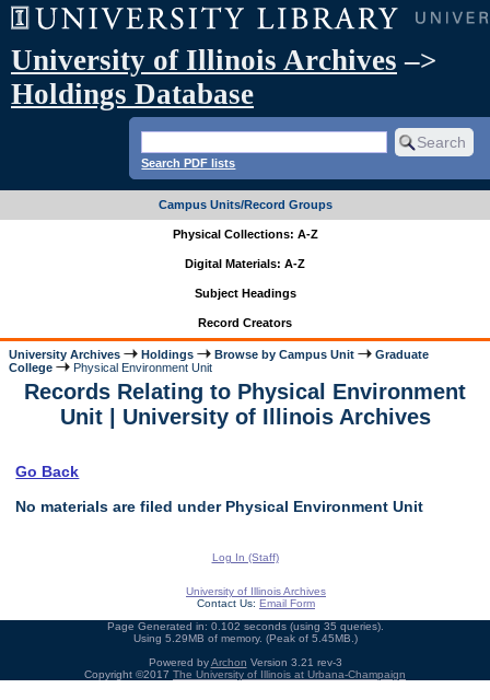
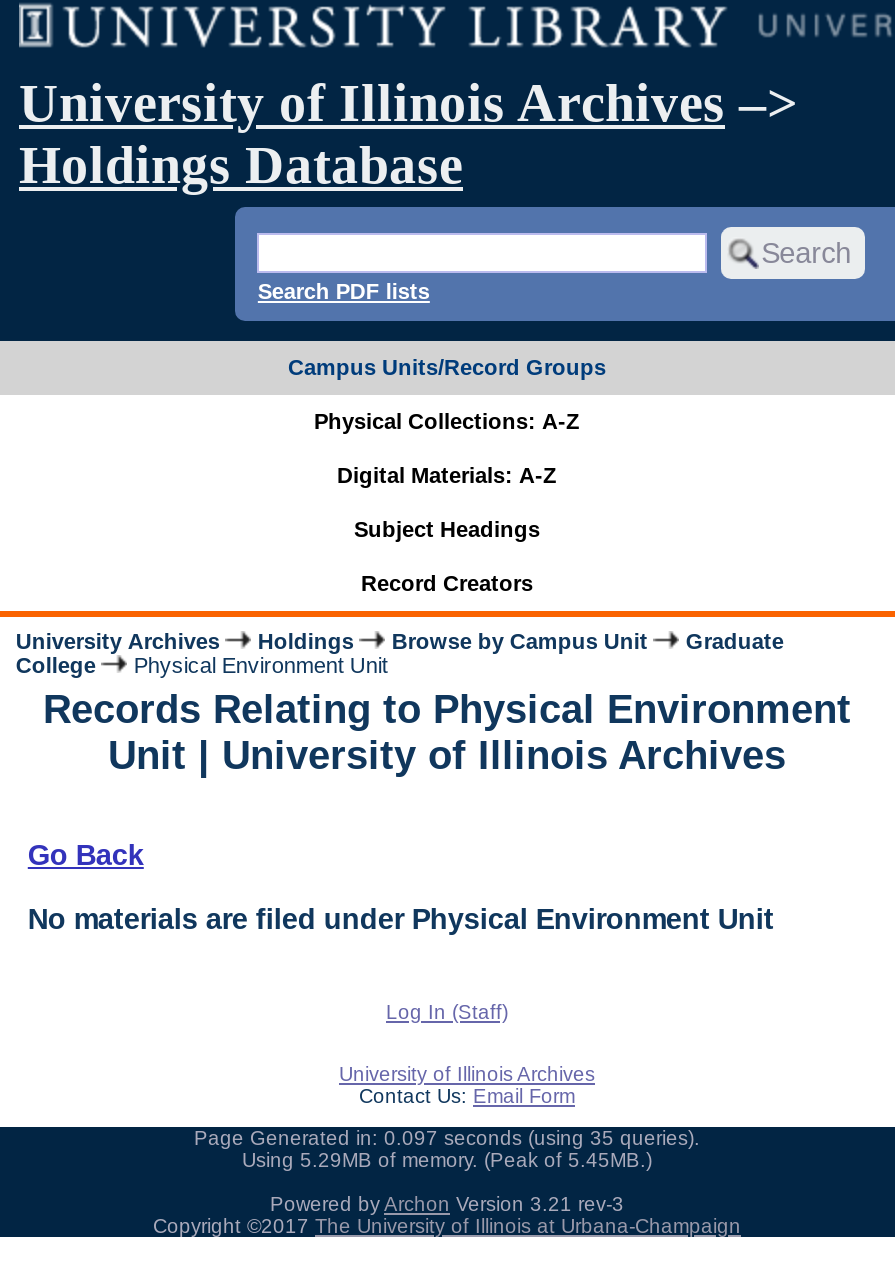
[107,620,383,633] Page Generated in: 0.102 seconds (using 35 queries). -> [194,1128,700,1150] Page Generated in: 0.097 seconds (using 35 queries).

